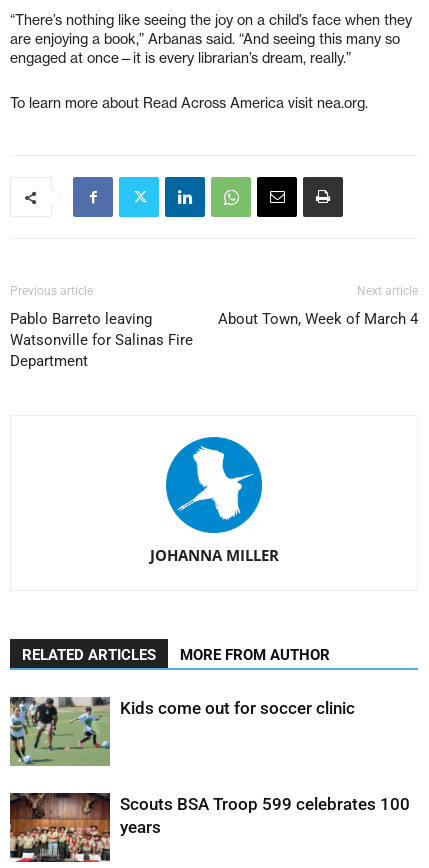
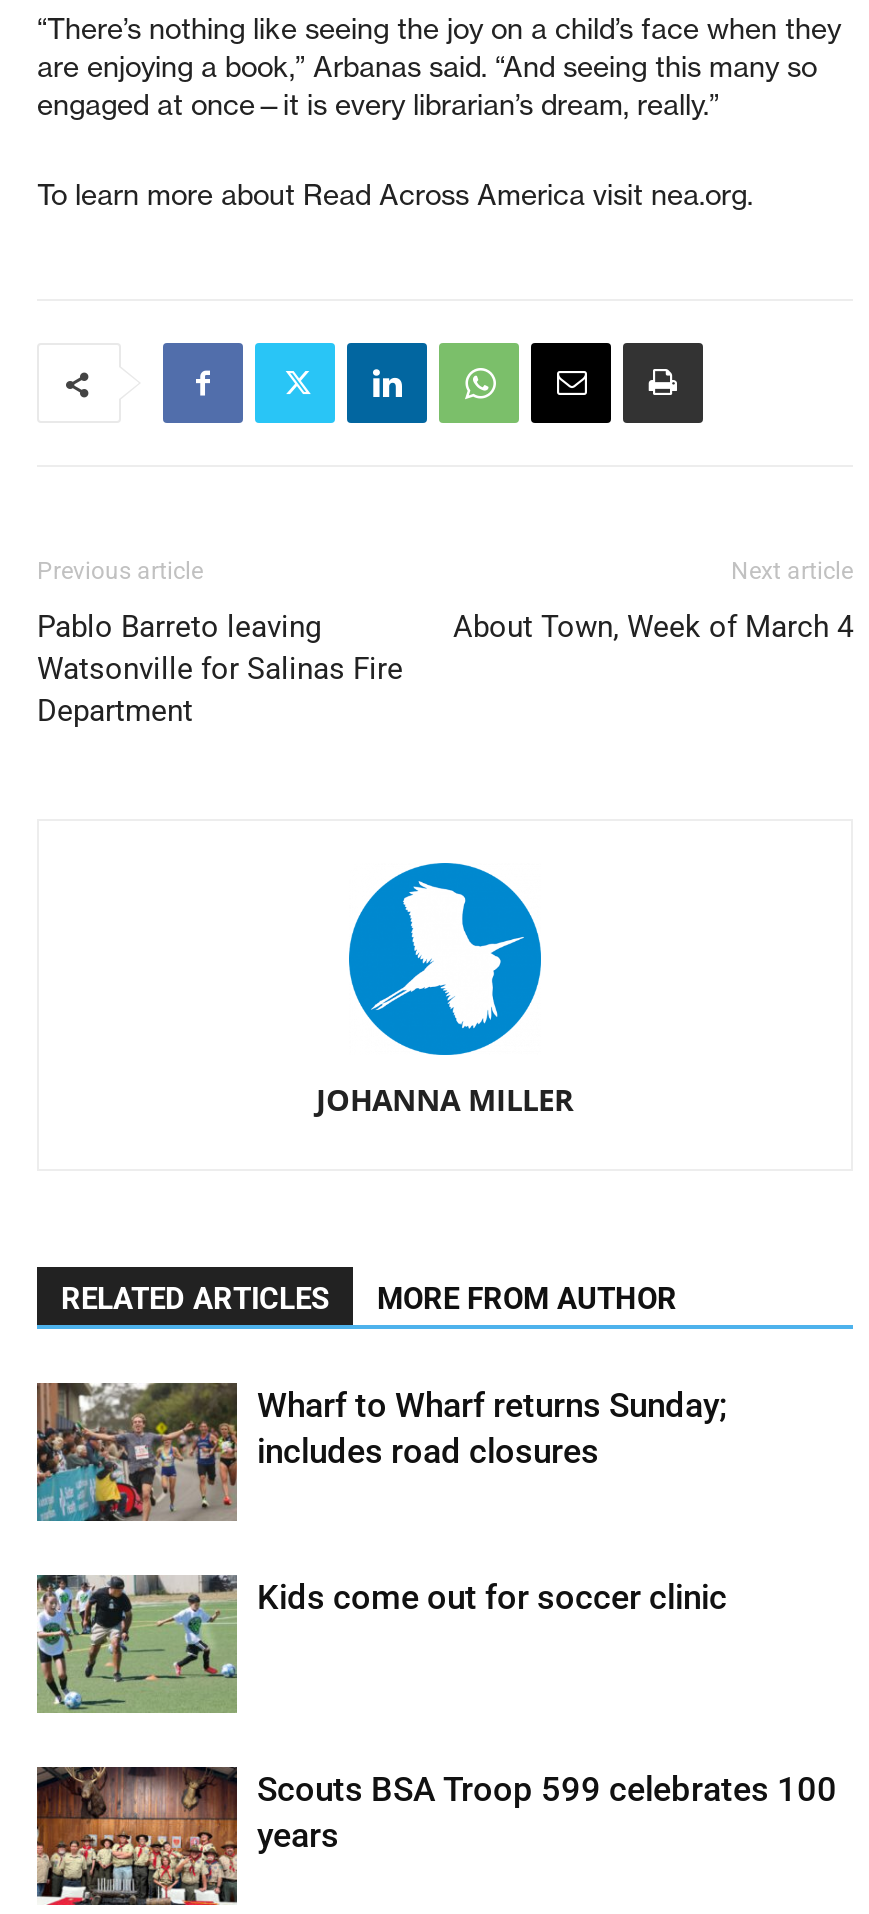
none -> [35,1381,727,1523] [image] | Wharf to Wharf returns Sunday; | includes road closures

